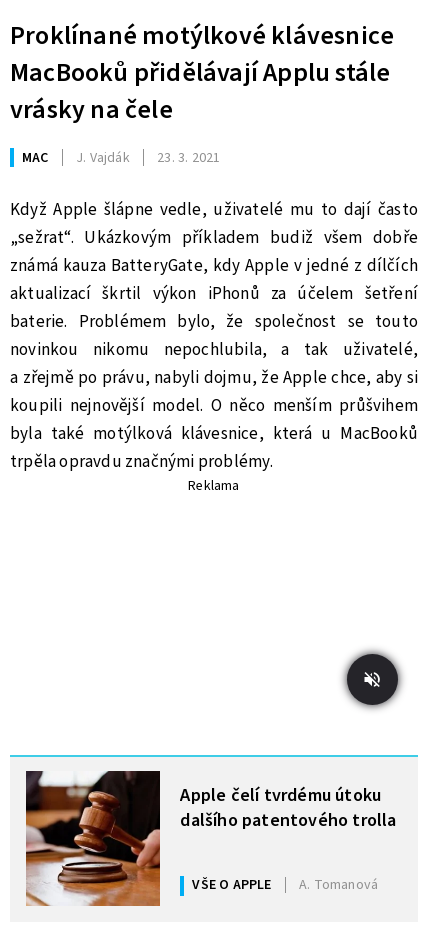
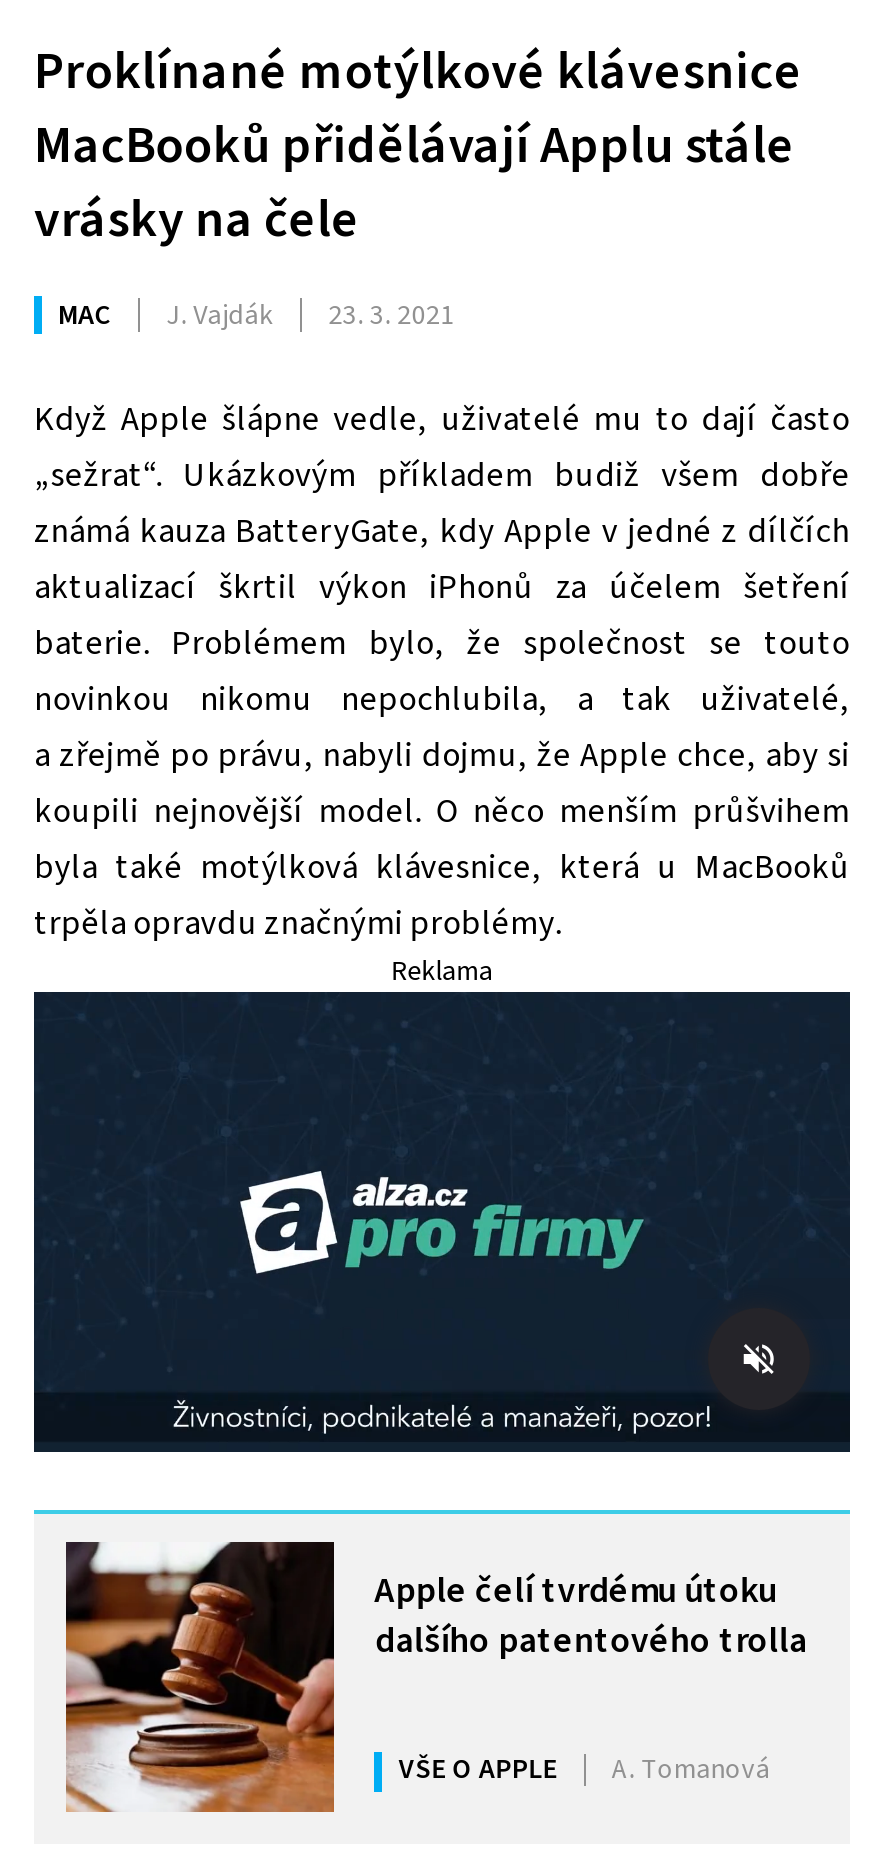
none -> [32,990,852,1454] [image]

